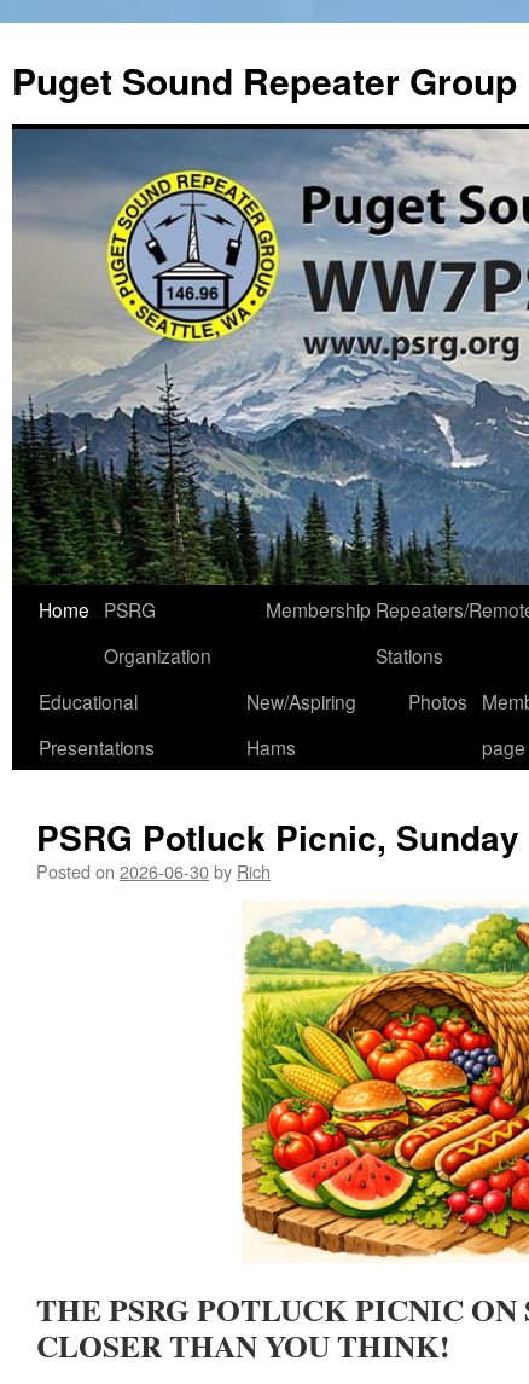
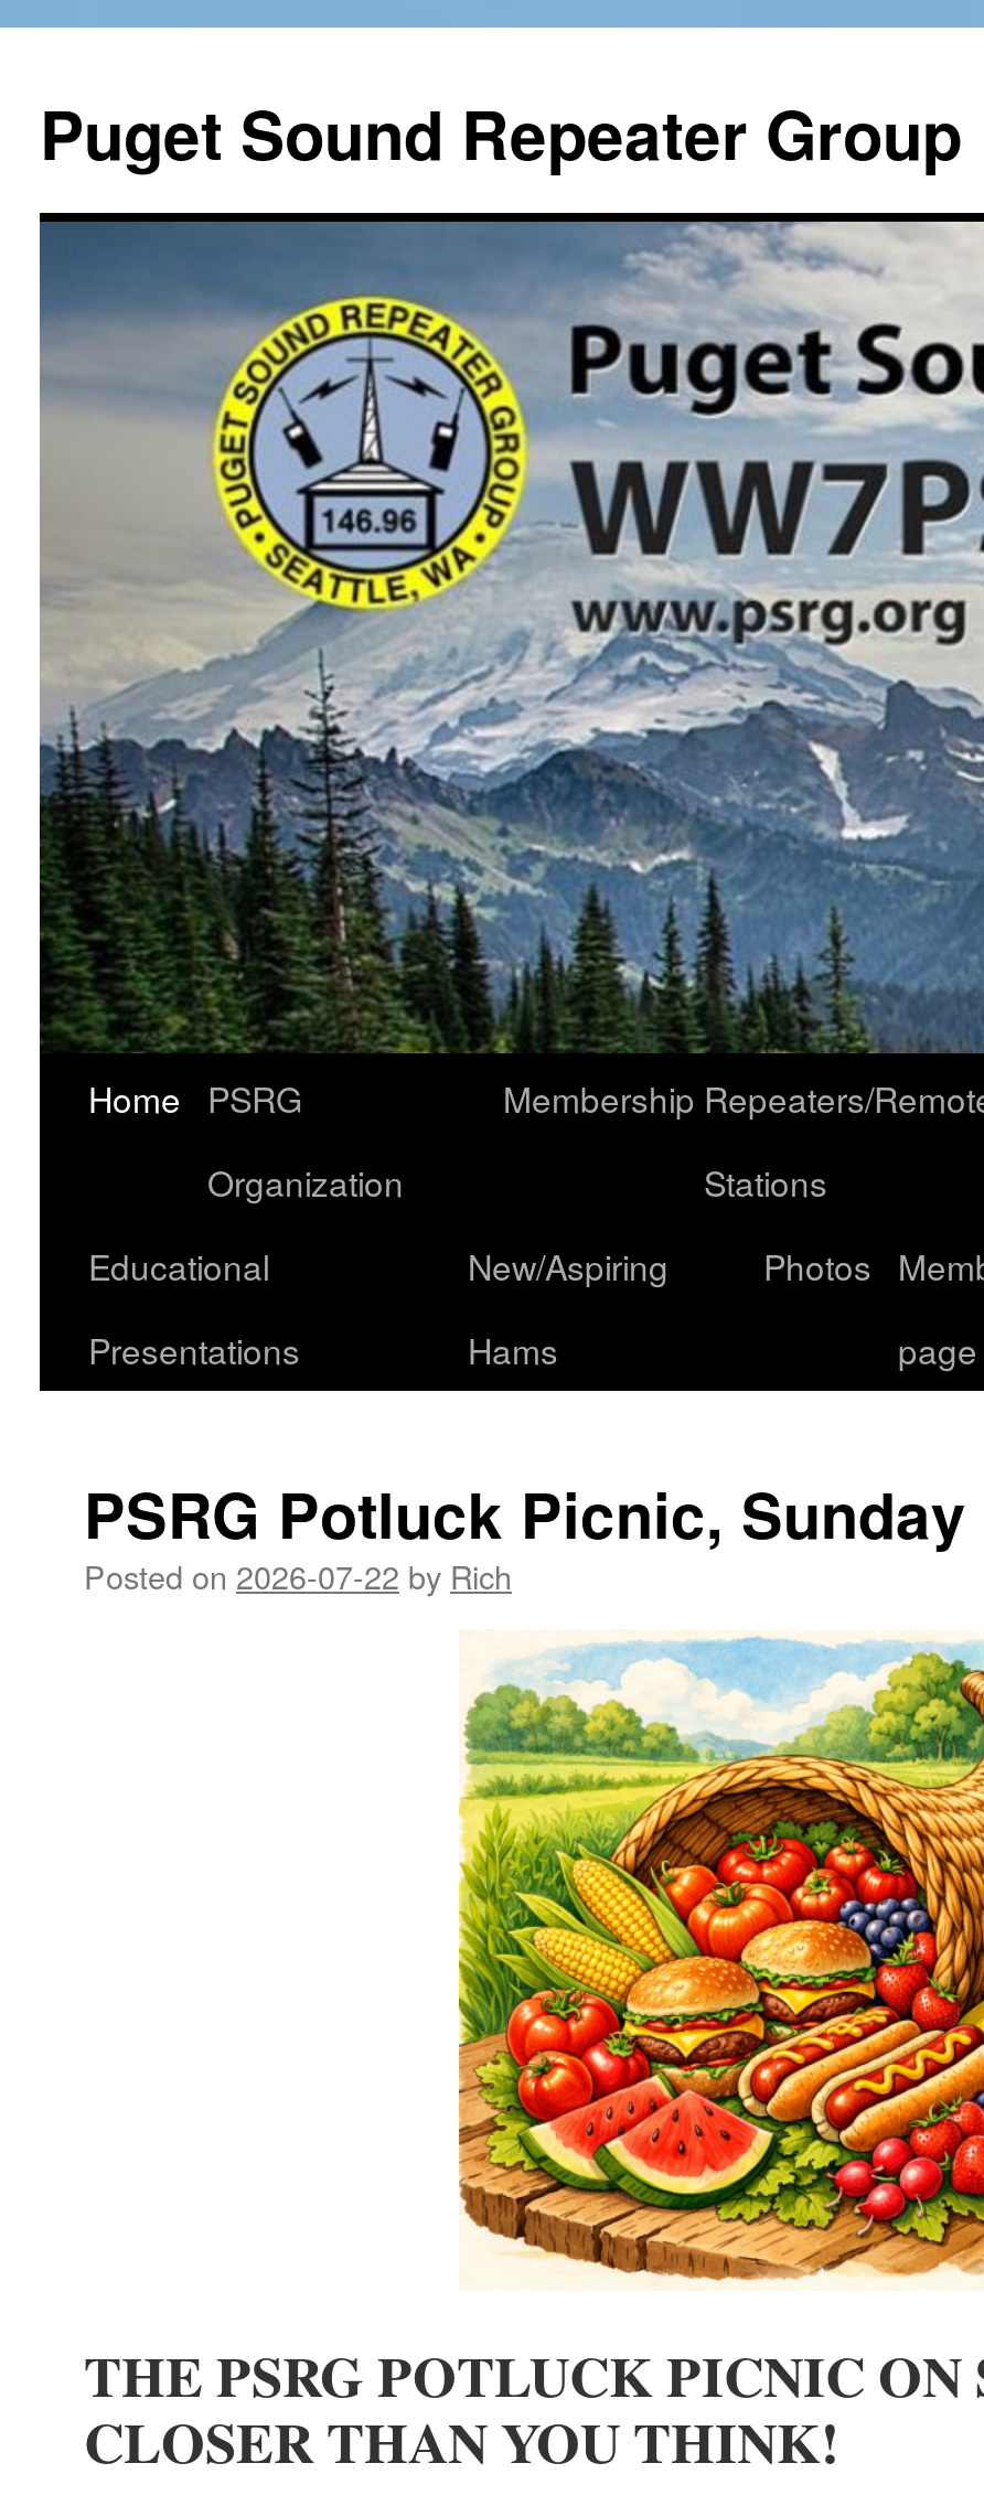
[36,858,271,884] Posted on 2026-06-30 by Rich -> [84,1552,512,1598] Posted on 2026-07-22 by Rich

